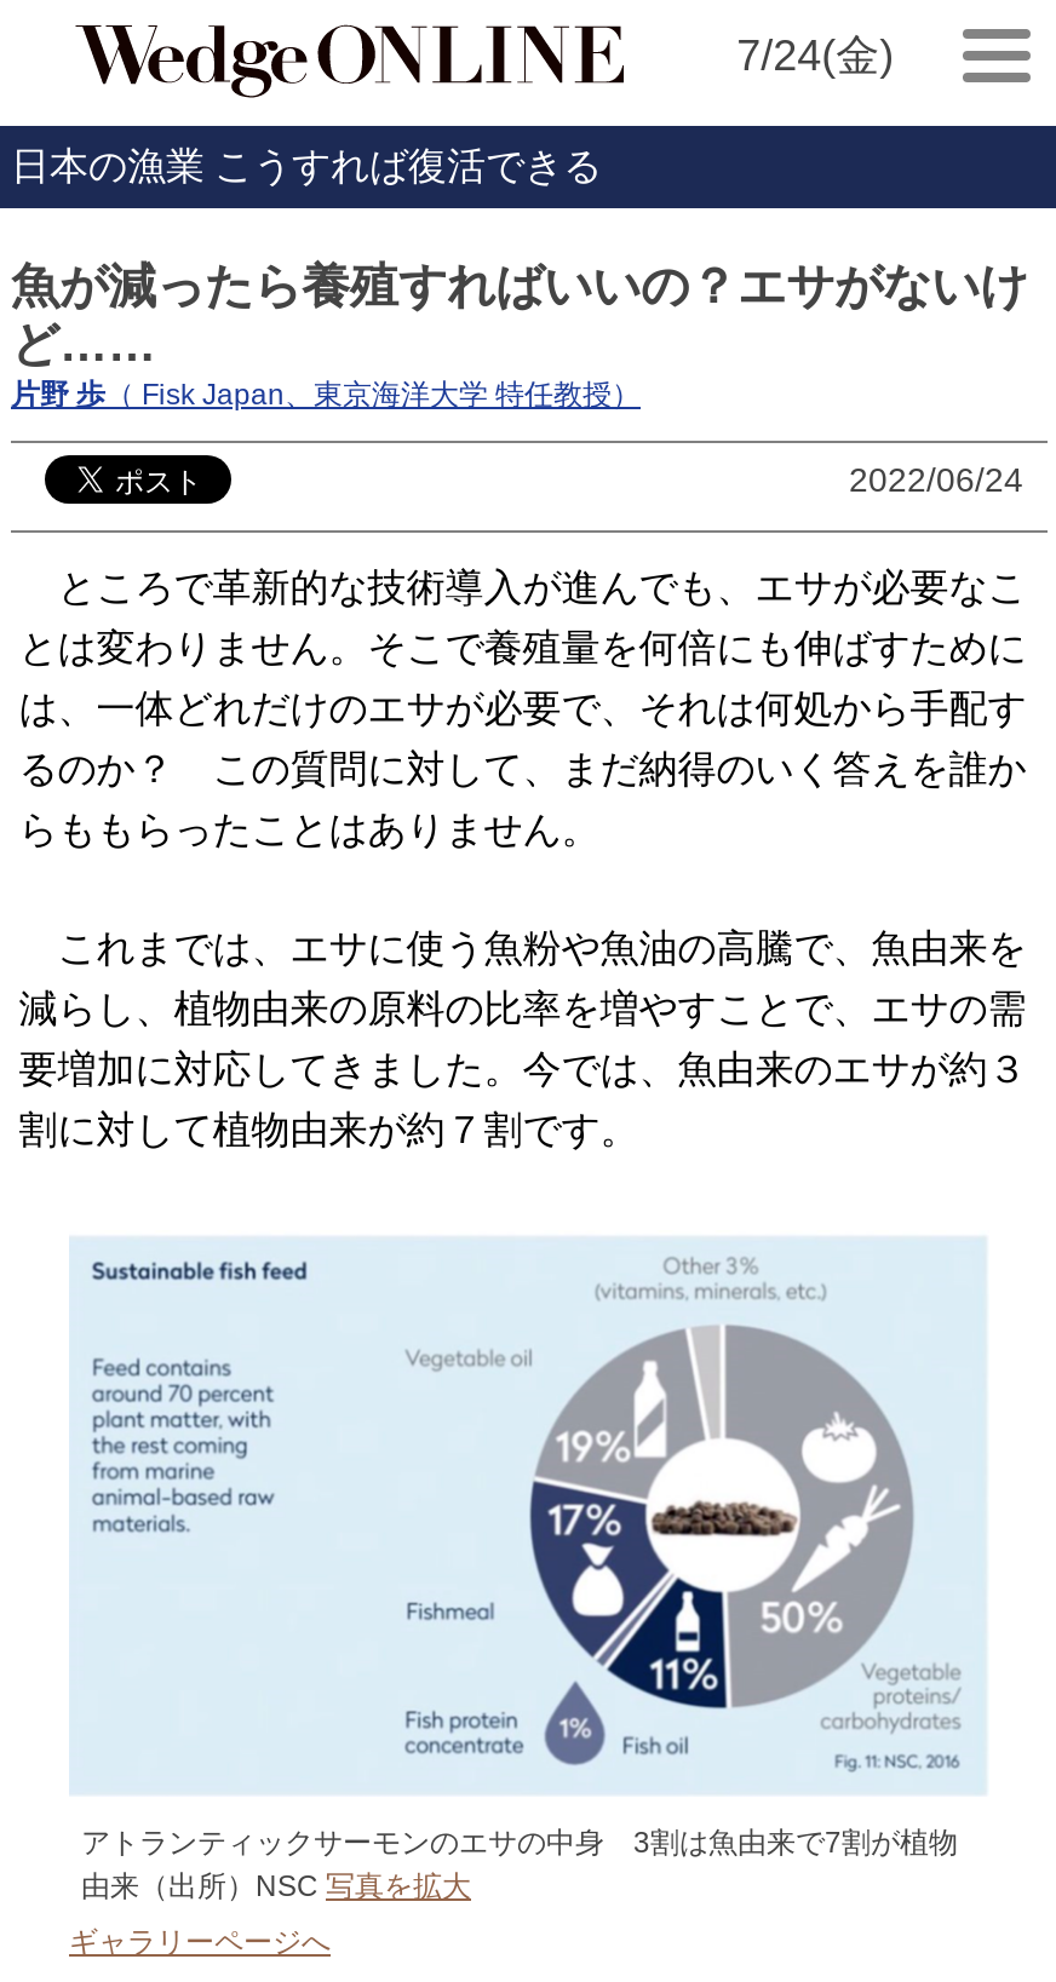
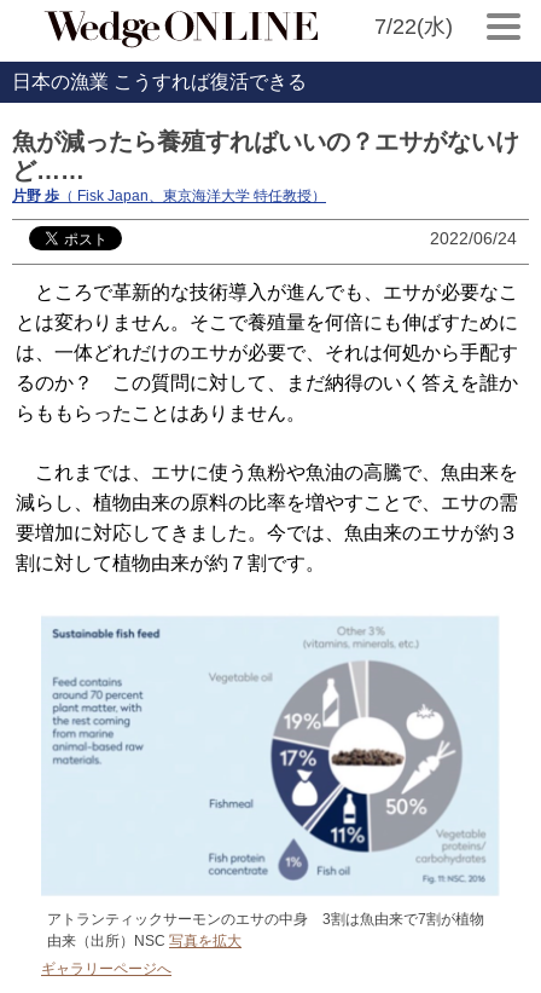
[737,31,894,80] 7/24(金) -> [374,15,452,39] 7/22(水)

